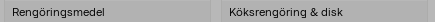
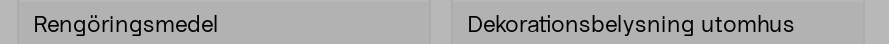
[229,7,343,18] Köksrengöring & disk -> [467,14,795,36] Dekorationsbelysning utomhus

